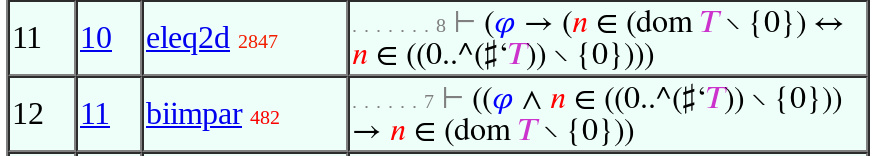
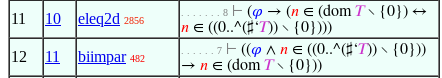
[12,20,278,54] 11 10 eleq2d 2847 -> [11,10,144,27] 11 10 eleq2d 2856

